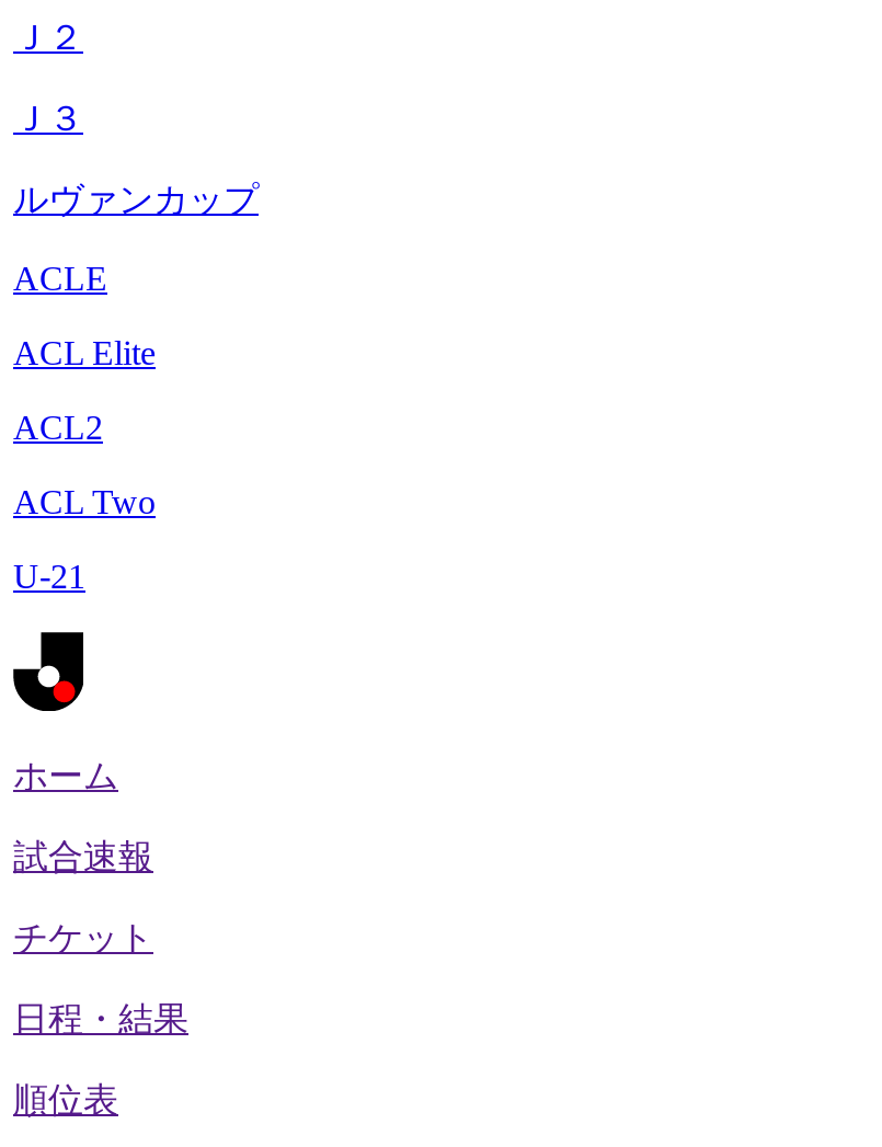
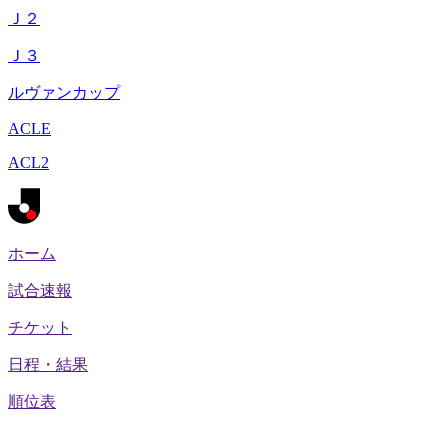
[13,334,156,371] ACL Elite -> none
[13,483,156,595] ACL Two | U-21 -> none

